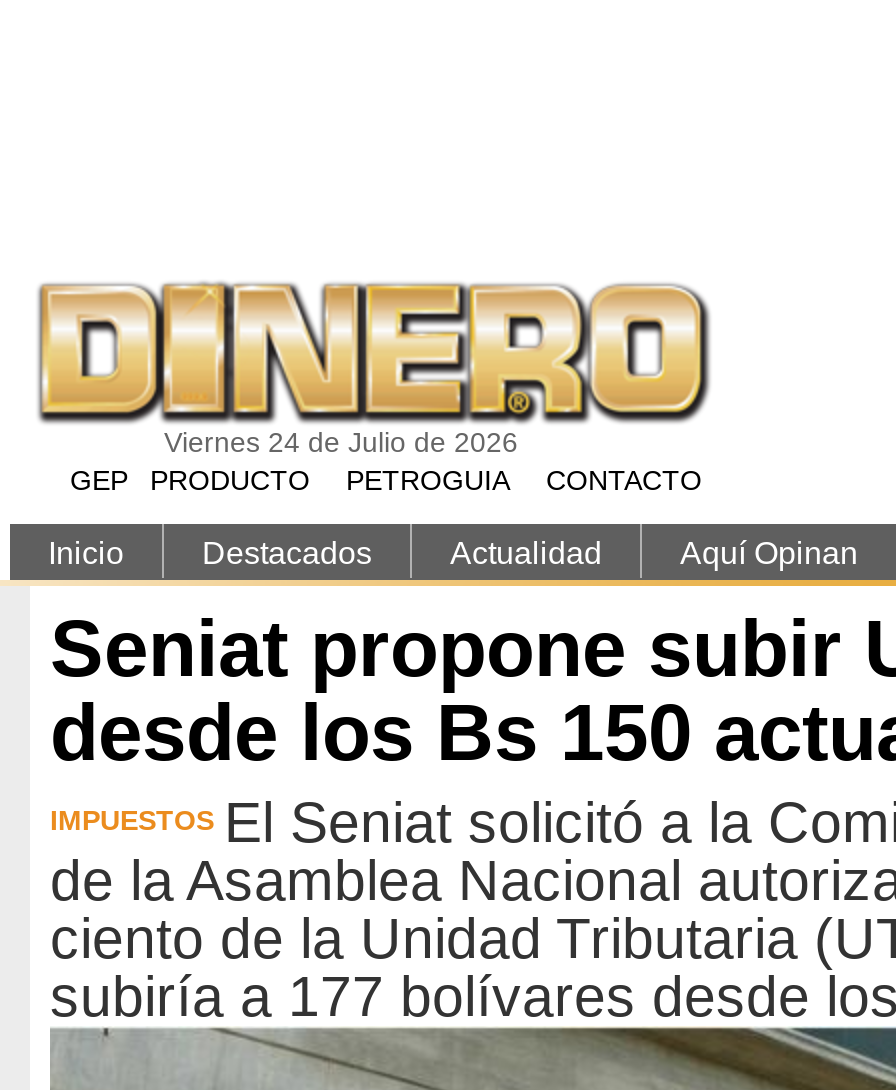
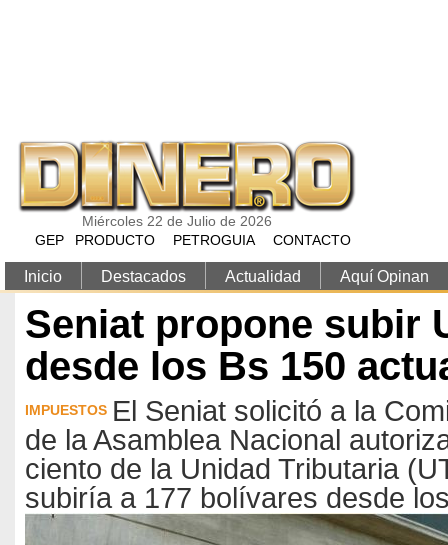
[164,426,518,458] Viernes 24 de Julio de 2026 -> [82,213,272,229] Miércoles 22 de Julio de 2026

